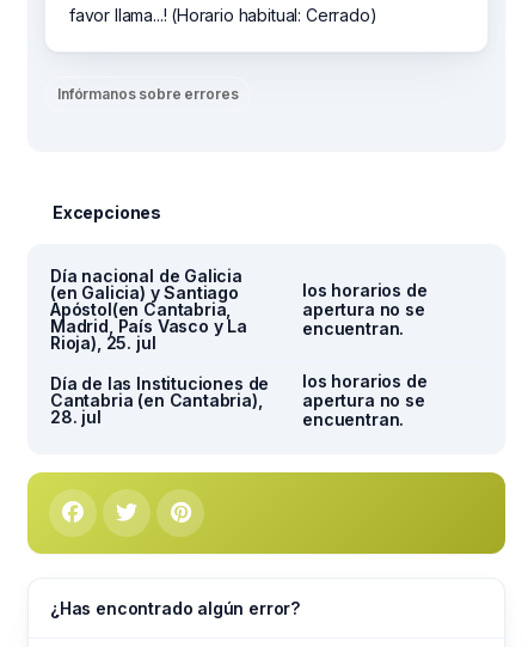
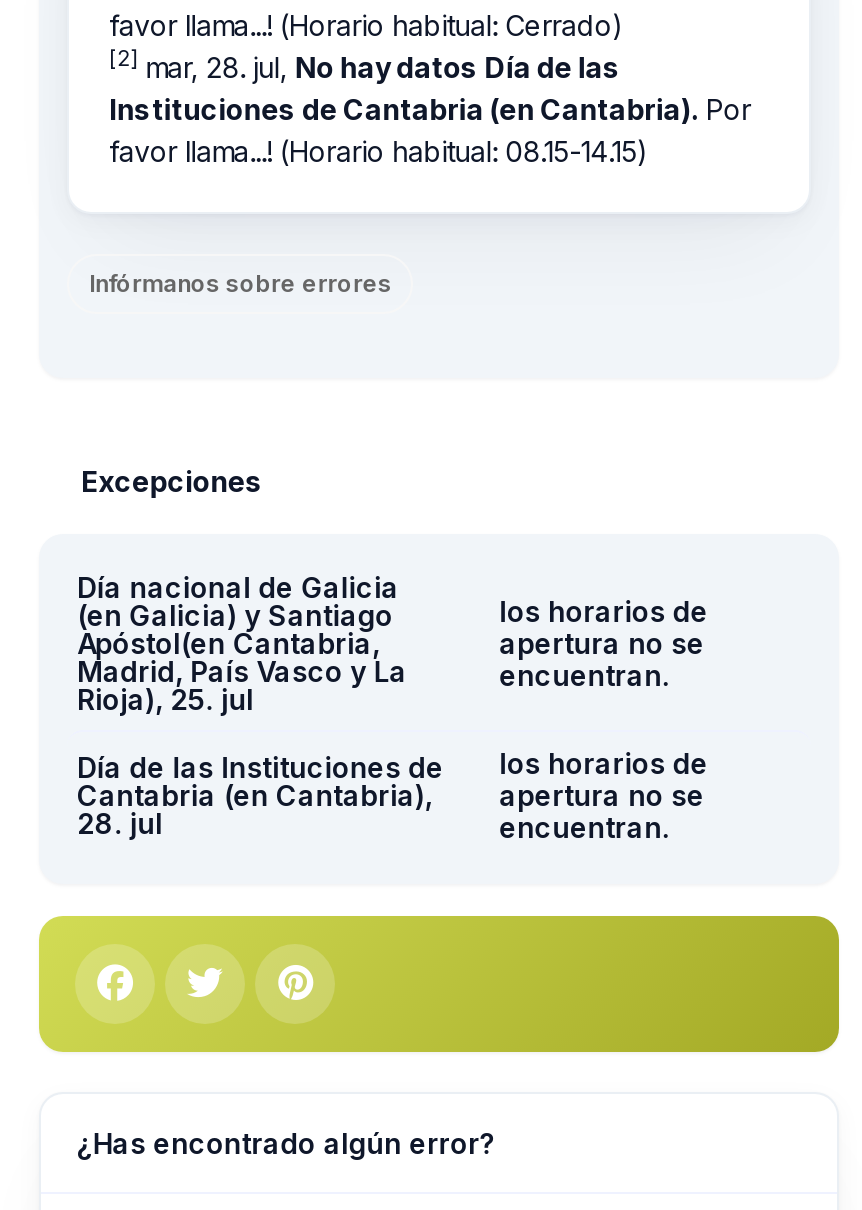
none -> [109,46,751,167] [2] mar, 28. jul, No hay datos Día de las | Instituciones de Cantabria (en Cantabria). Por | favor llama...! (Horario habitual: 08.15-14.15)

